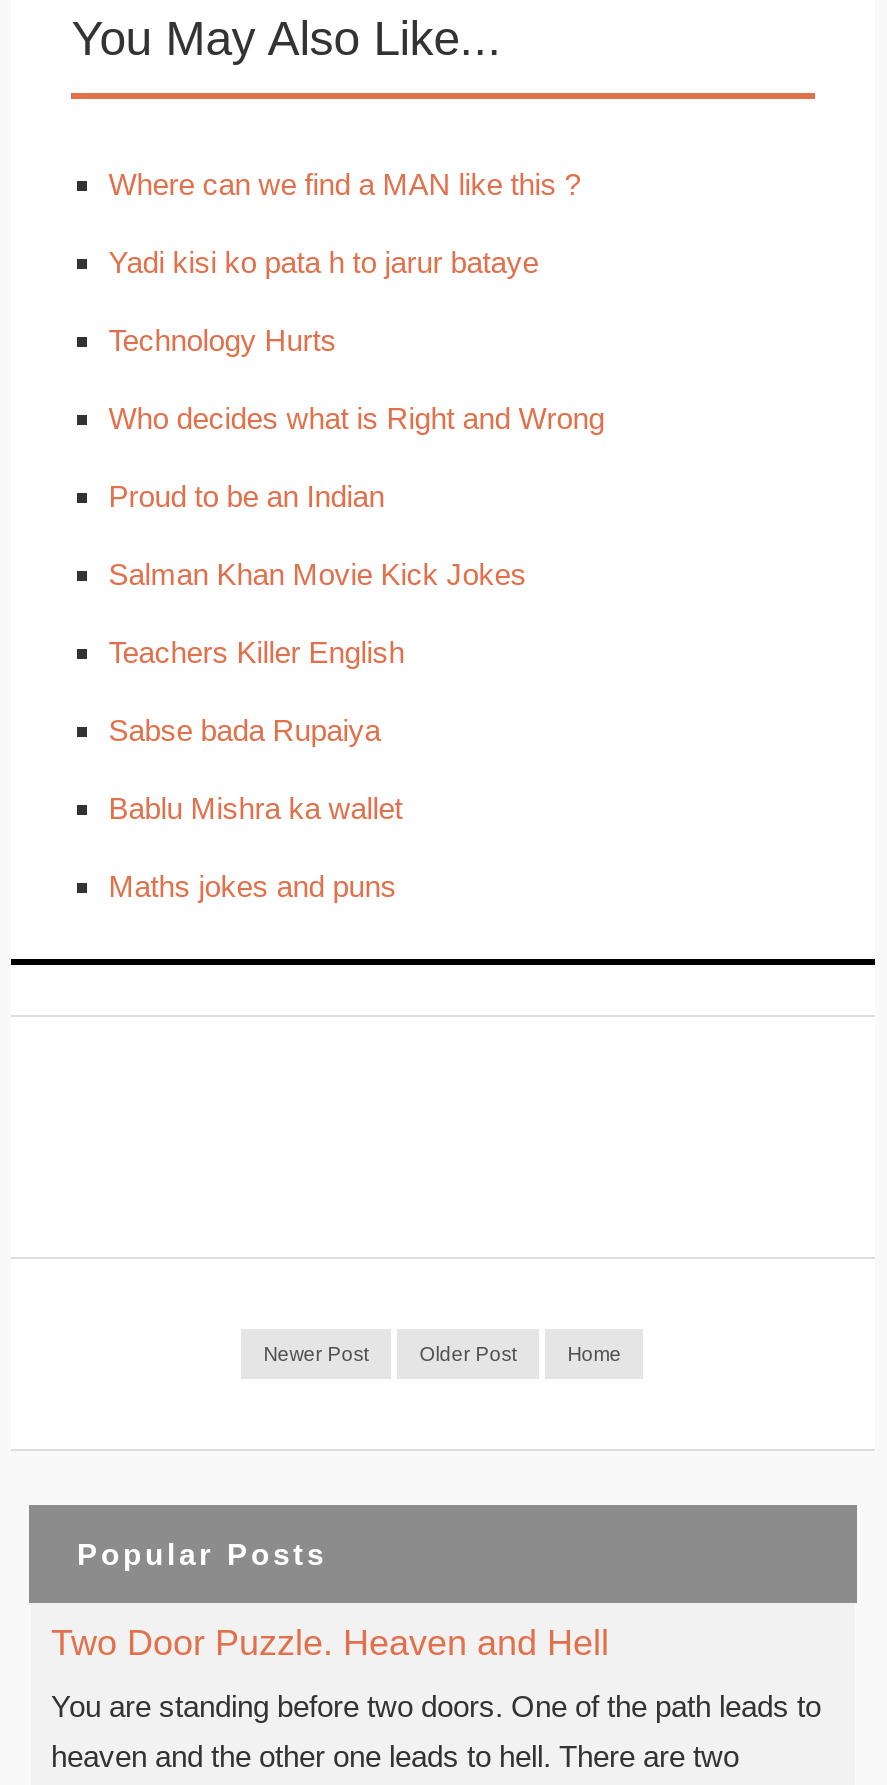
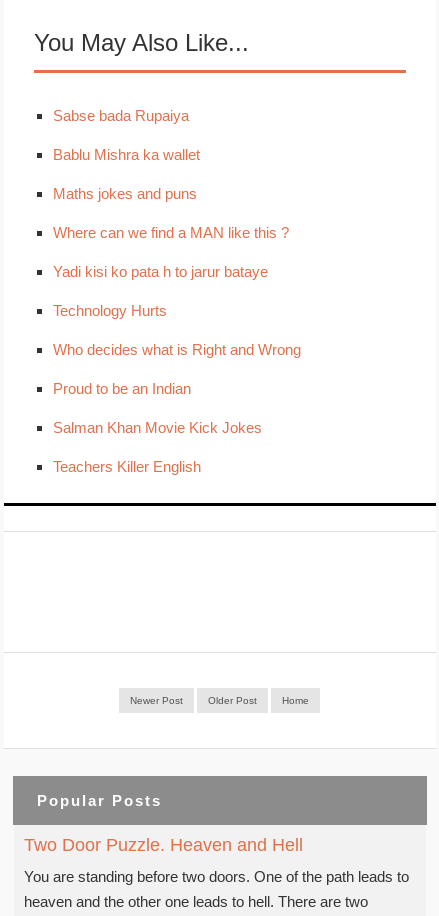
moved [109,167,605,669] -> [53,224,301,475]: Where can we find a MAN like this ? | Yadi kisi ko pata h to jarur bataye | Technology Hurts | Who decides what is Right and Wrong | Proud to be an Indian | Salman Khan Movie Kick Jokes | Teachers Killer English
moved [109,713,403,903] -> [53,107,200,202]: Sabse bada Rupaiya | Bablu Mishra ka wallet | Maths jokes and puns

